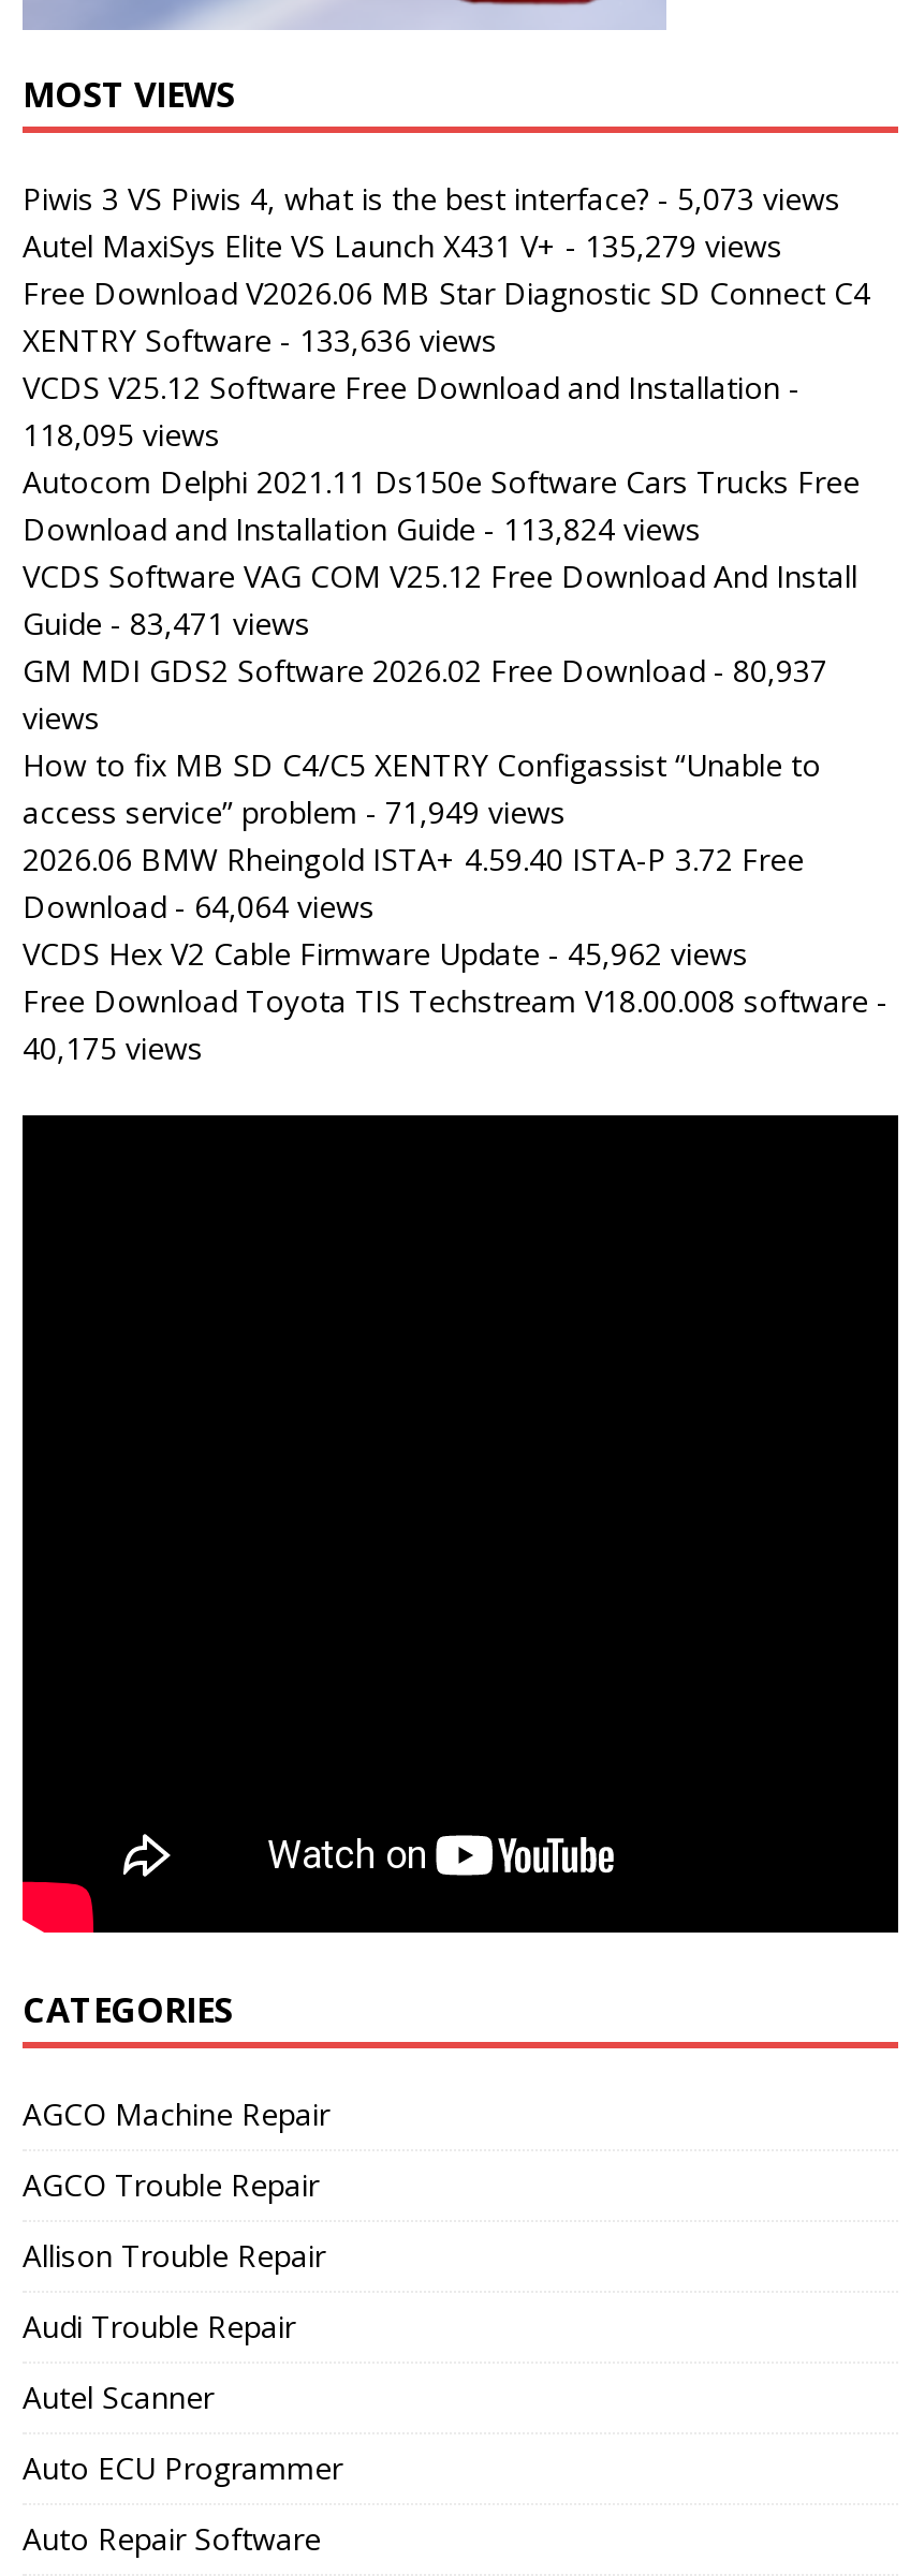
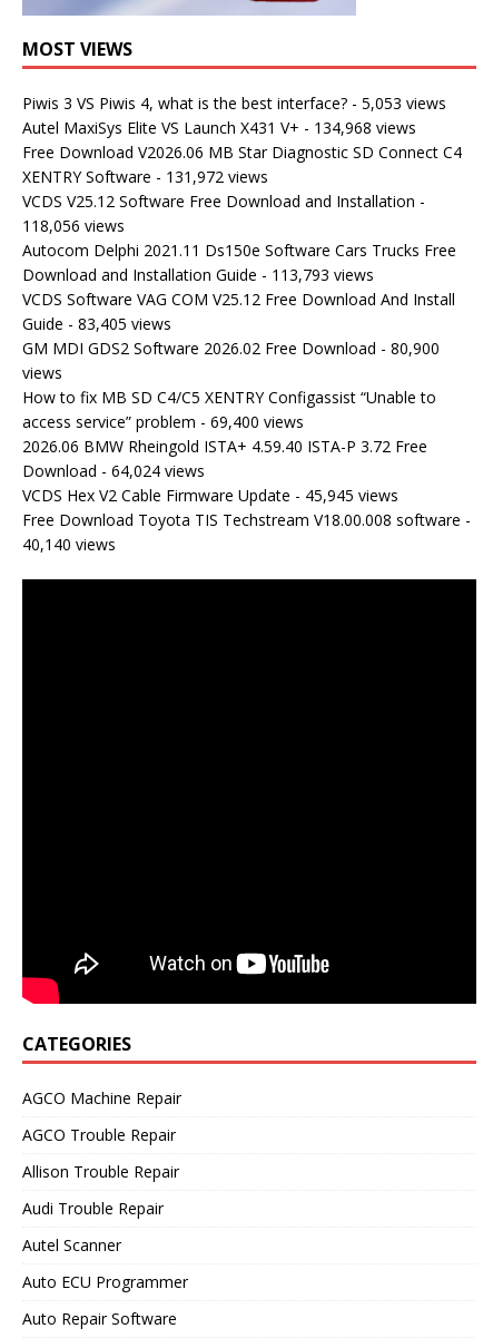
[23,178,840,219] Piwis 3 VS Piwis 4, what is the best interface? - 5,073 views -> [22,92,446,114] Piwis 3 VS Piwis 4, what is the best interface? - 5,053 views
[23,225,782,266] Autel MaxiSys Elite VS Launch X431 V+ - 135,279 views -> [22,117,416,138] Autel MaxiSys Elite VS Launch X431 V+ - 134,968 views
[23,320,497,360] XENTRY Software - 133,636 views -> [22,166,268,187] XENTRY Software - 131,972 views
[23,414,220,455] 118,095 views -> [22,215,125,236] 118,056 views
[23,508,701,549] Download and Installation Guide - 113,824 views -> [22,264,374,285] Download and Installation Guide - 113,793 views
[23,603,310,643] Guide - 83,471 views -> [22,313,171,334] Guide - 83,405 views
[23,650,827,691] GM MDI GDS2 Software 2026.02 Free Download - 80,937 -> [22,338,440,359] GM MDI GDS2 Software 2026.02 Free Download - 80,900
[23,791,566,832] access service” problem - 71,949 views -> [22,411,304,432] access service” problem - 69,400 views
[23,886,375,927] Download - 64,064 views -> [22,460,205,481] Download - 64,024 views
[23,933,748,974] VCDS Hex V2 Cable Firmware Update - 45,962 views -> [22,485,398,506] VCDS Hex V2 Cable Firmware Update - 45,945 views
[23,1027,203,1068] 40,175 views -> [22,534,116,555] 40,140 views

